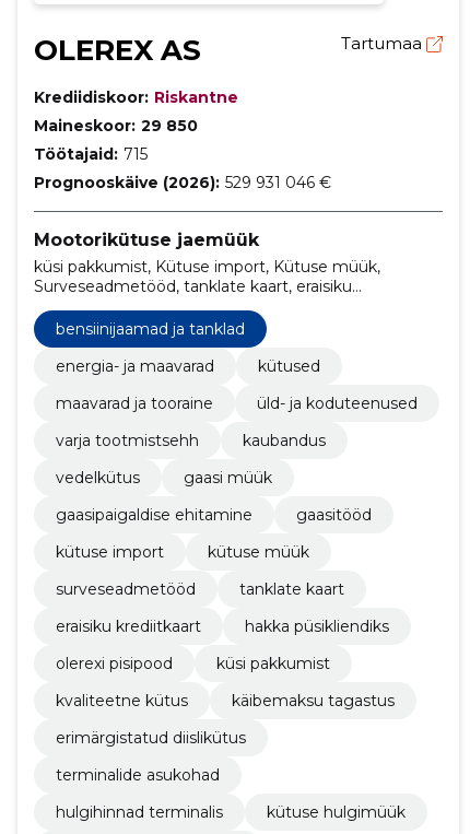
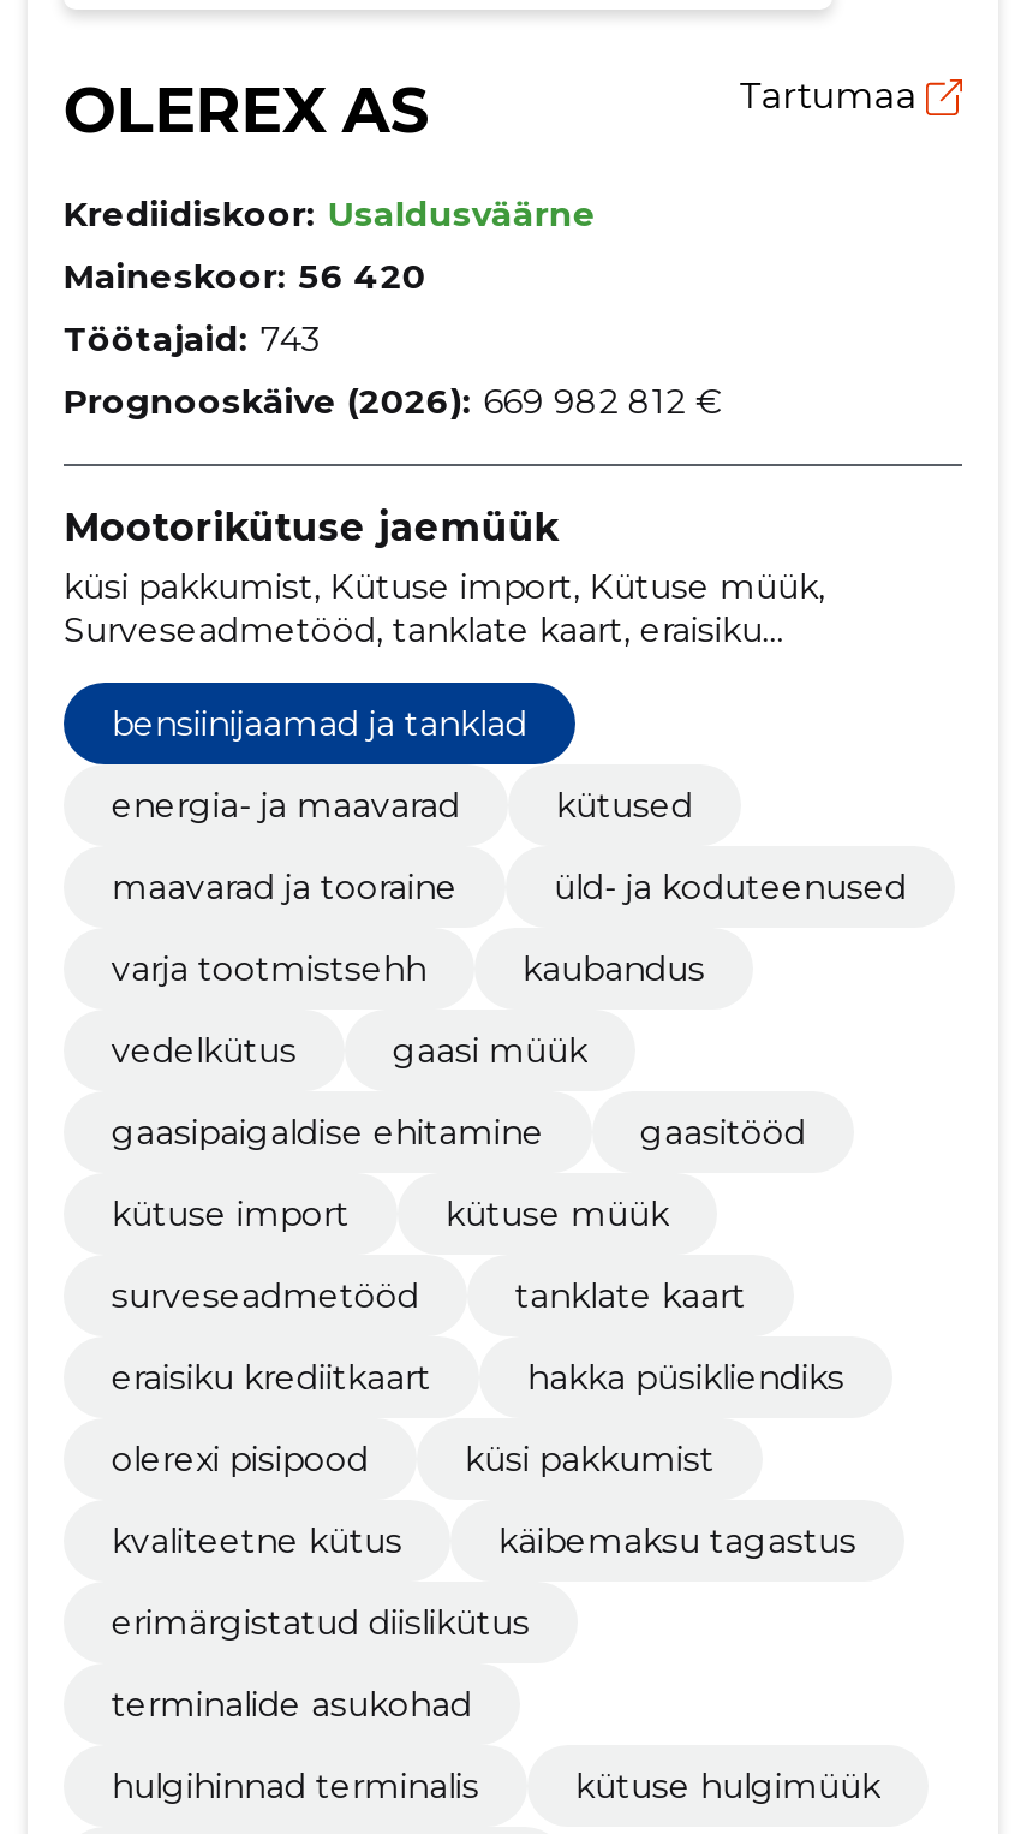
[34,87,238,107] Krediidiskoor: Riskantne -> [63,192,597,235] Krediidiskoor: Usaldusväärne
[34,116,198,135] Maineskoor: 29 850 -> [63,254,426,298] Maineskoor: 56 420
[34,144,147,164] Töötajaid: 715 -> [63,317,320,360] Töötajaid: 743
[34,172,331,192] Prognooskäive (2026): 529 931 046 € -> [63,379,721,423] Prognooskäive (2026): 669 982 812 €

